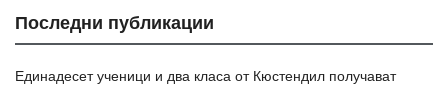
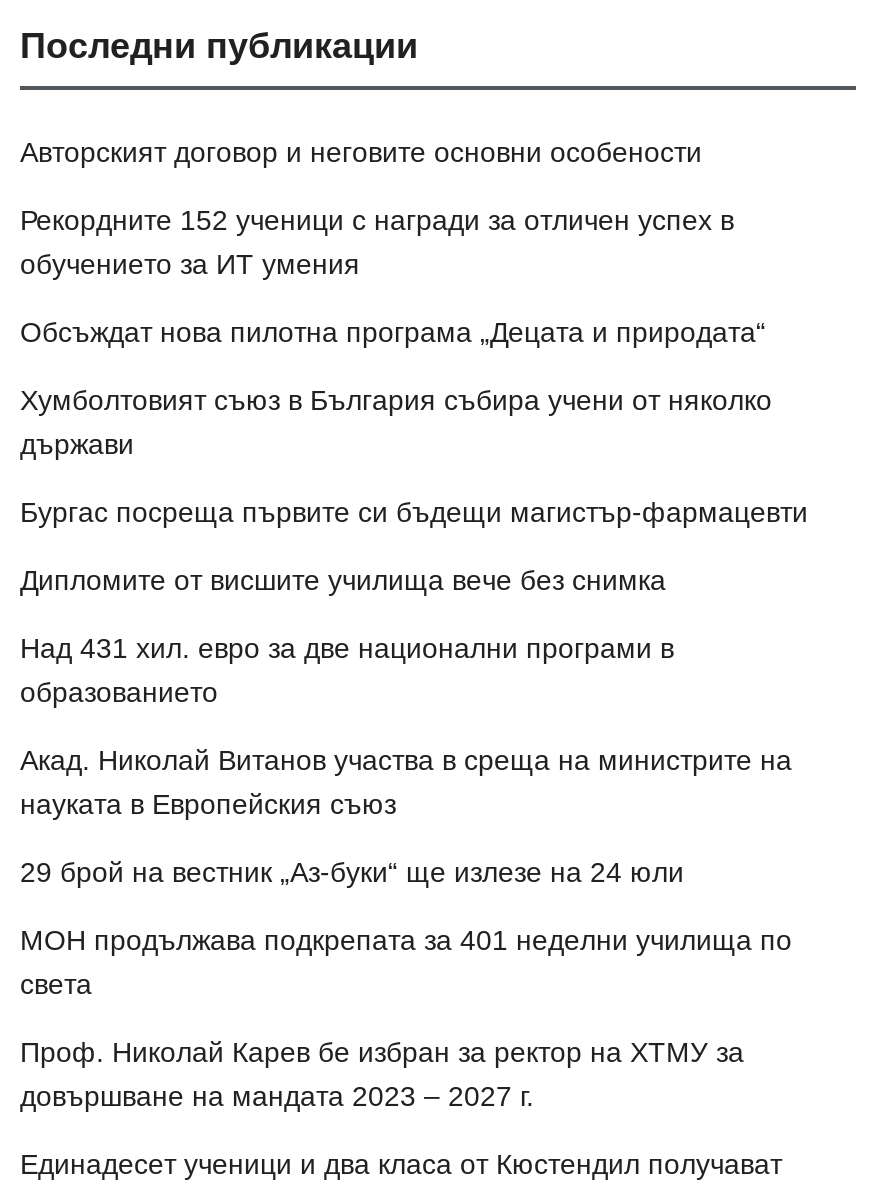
none -> [20,136,808,1112] Авторският договор и неговите основни особености | Рекордните 152 ученици с награди за отличен успех в | обучението за ИТ умения | Обсъждат нова пилотна програма „Децата и природата“ | Хумболтовият съюз в България събира учени от няколко | държави | Бургас посреща първите си бъдещи магистър-фармацевти | Дипломите от висшите училища вече без снимка | Над 431 хил. евро за две национални програми в | образованието | Акад. Николай Витанов участва в среща на министрите на | науката в Европейския съюз | 29 брой на вестник „Аз-буки“ ще излезе на 24 юли | МОН продължава подкрепата за 401 неделни училища по | света | Проф. Николай Карев бе избран за ректор на ХТМУ за | довършване на мандата 2023 – 2027 г.

